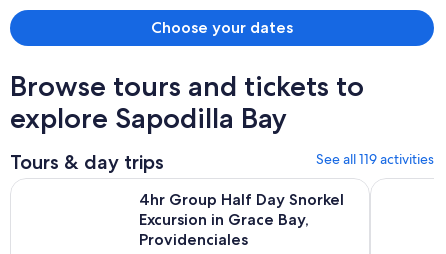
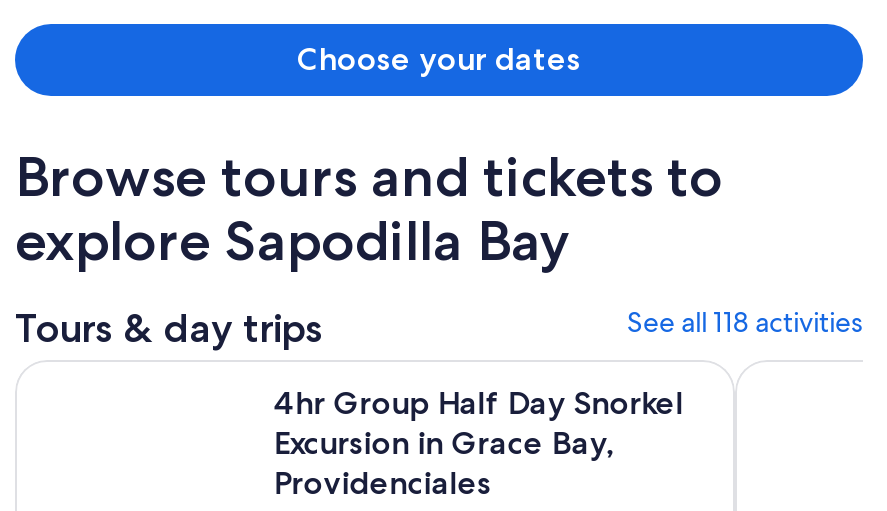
[316,150,434,168] See all 119 activities -> [627,305,863,341] See all 118 activities

